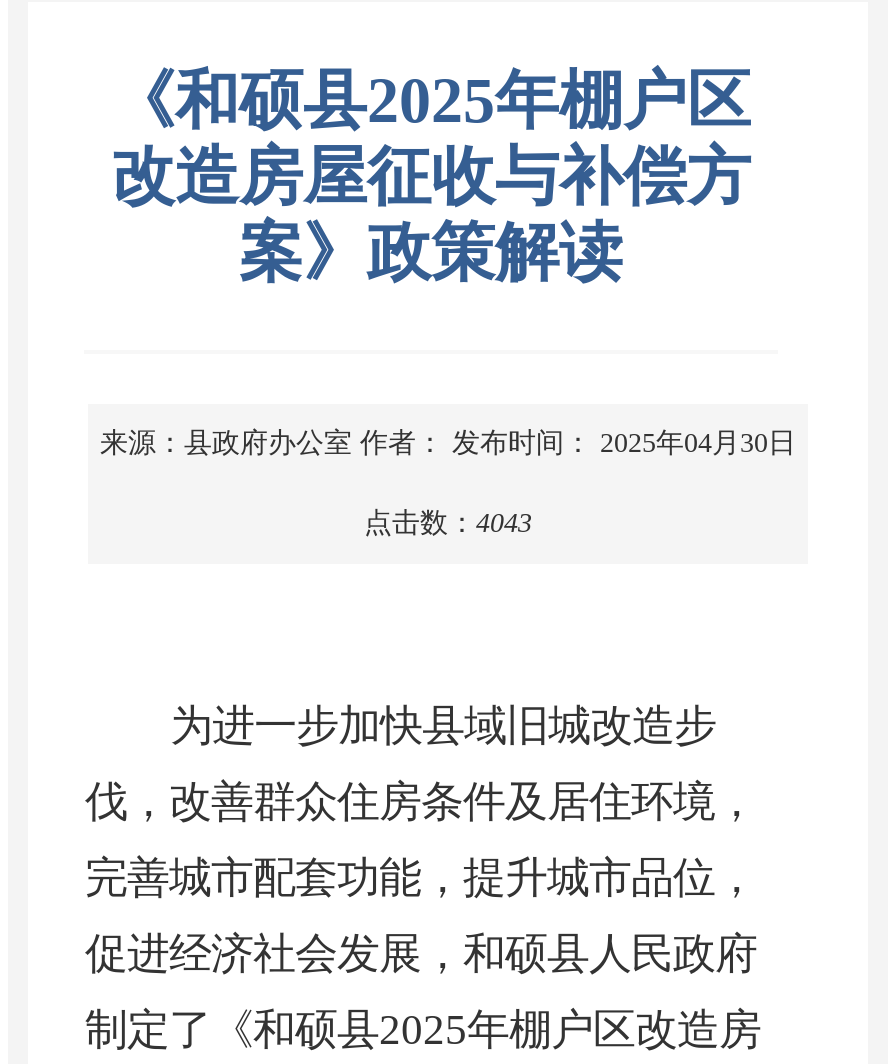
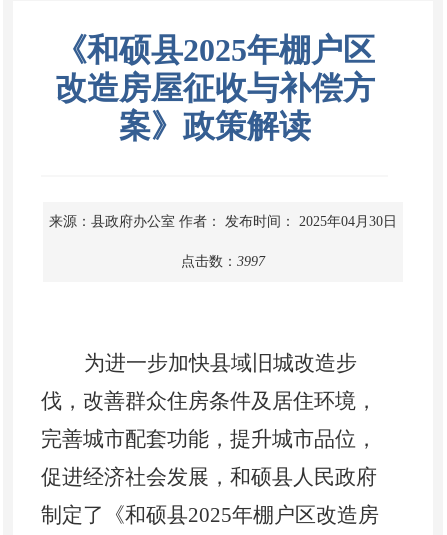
[364,509,532,539] 点击数：4043 -> [181,254,265,269] 点击数：3997

